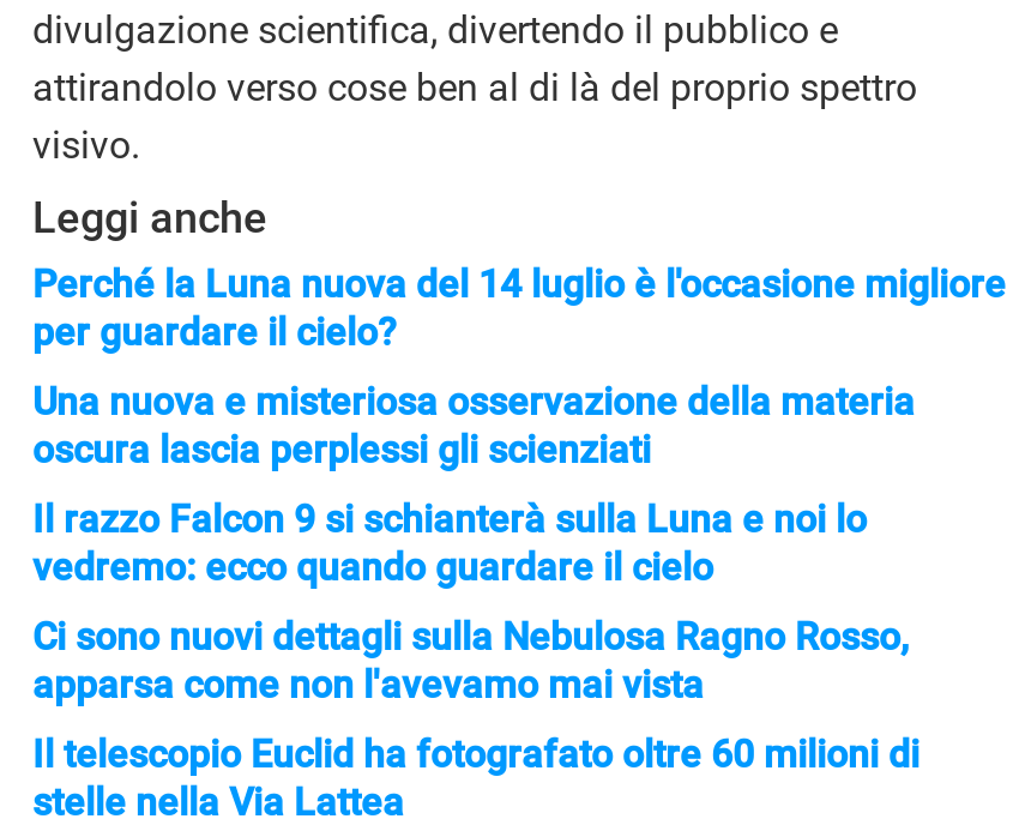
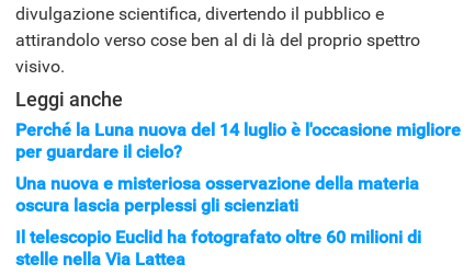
[32,497,910,708] Il razzo Falcon 9 si schianterà sulla Luna e noi lo | vedremo: ecco quando guardare il cielo | Ci sono nuovi dettagli sulla Nebulosa Ragno Rosso, | apparsa come non l'avevamo mai vista -> none

